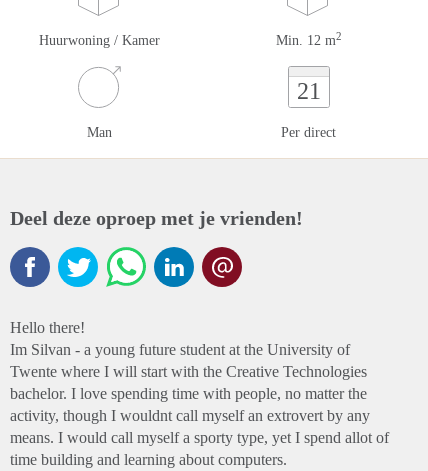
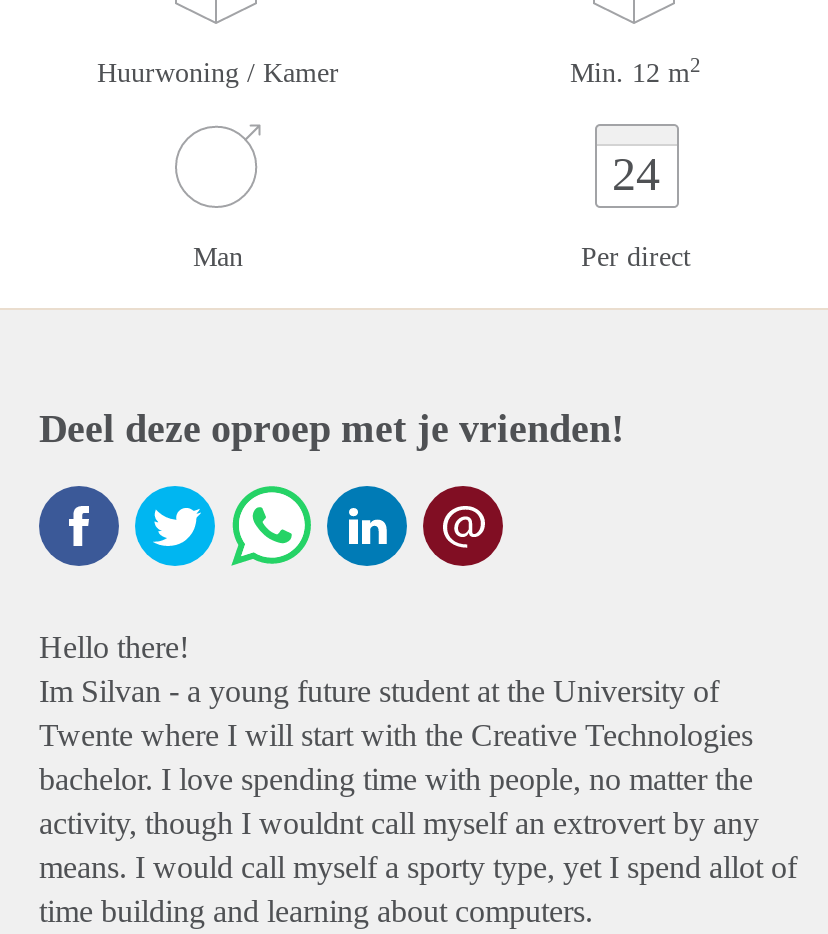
[296,78,320,104] 21 -> [612,148,660,200] 24

